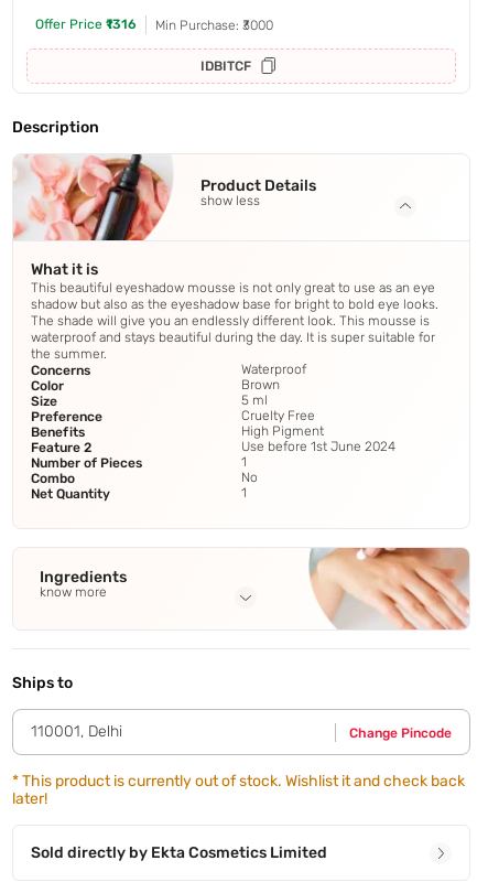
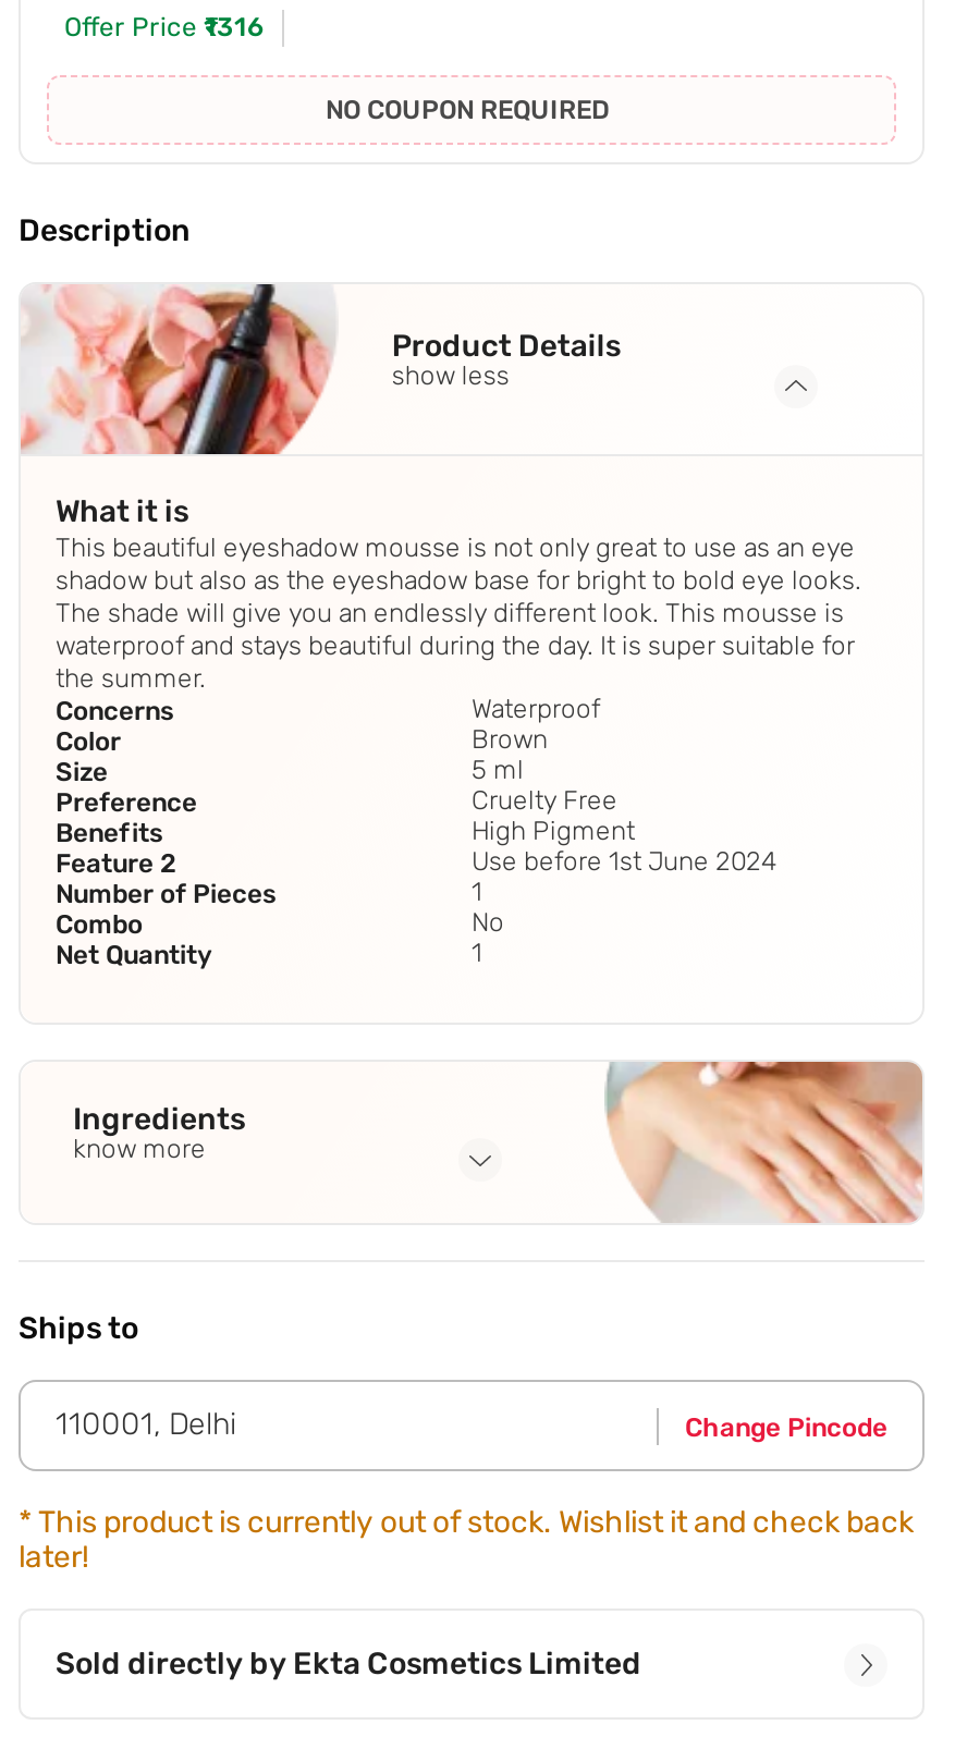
[155,17,273,74] Min Purchase: ₹3000 | IDBITCF -> [326,95,609,126] NO COUPON REQUIRED

